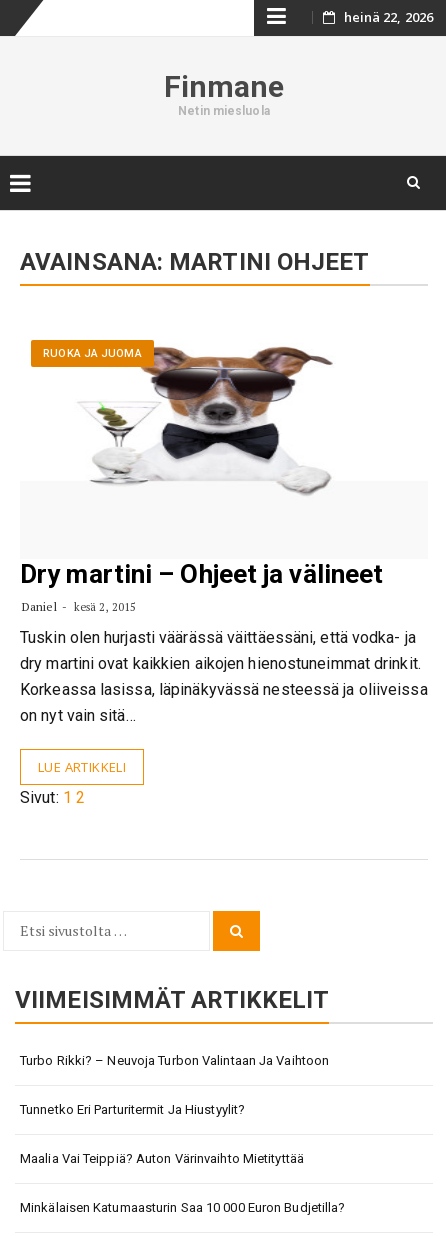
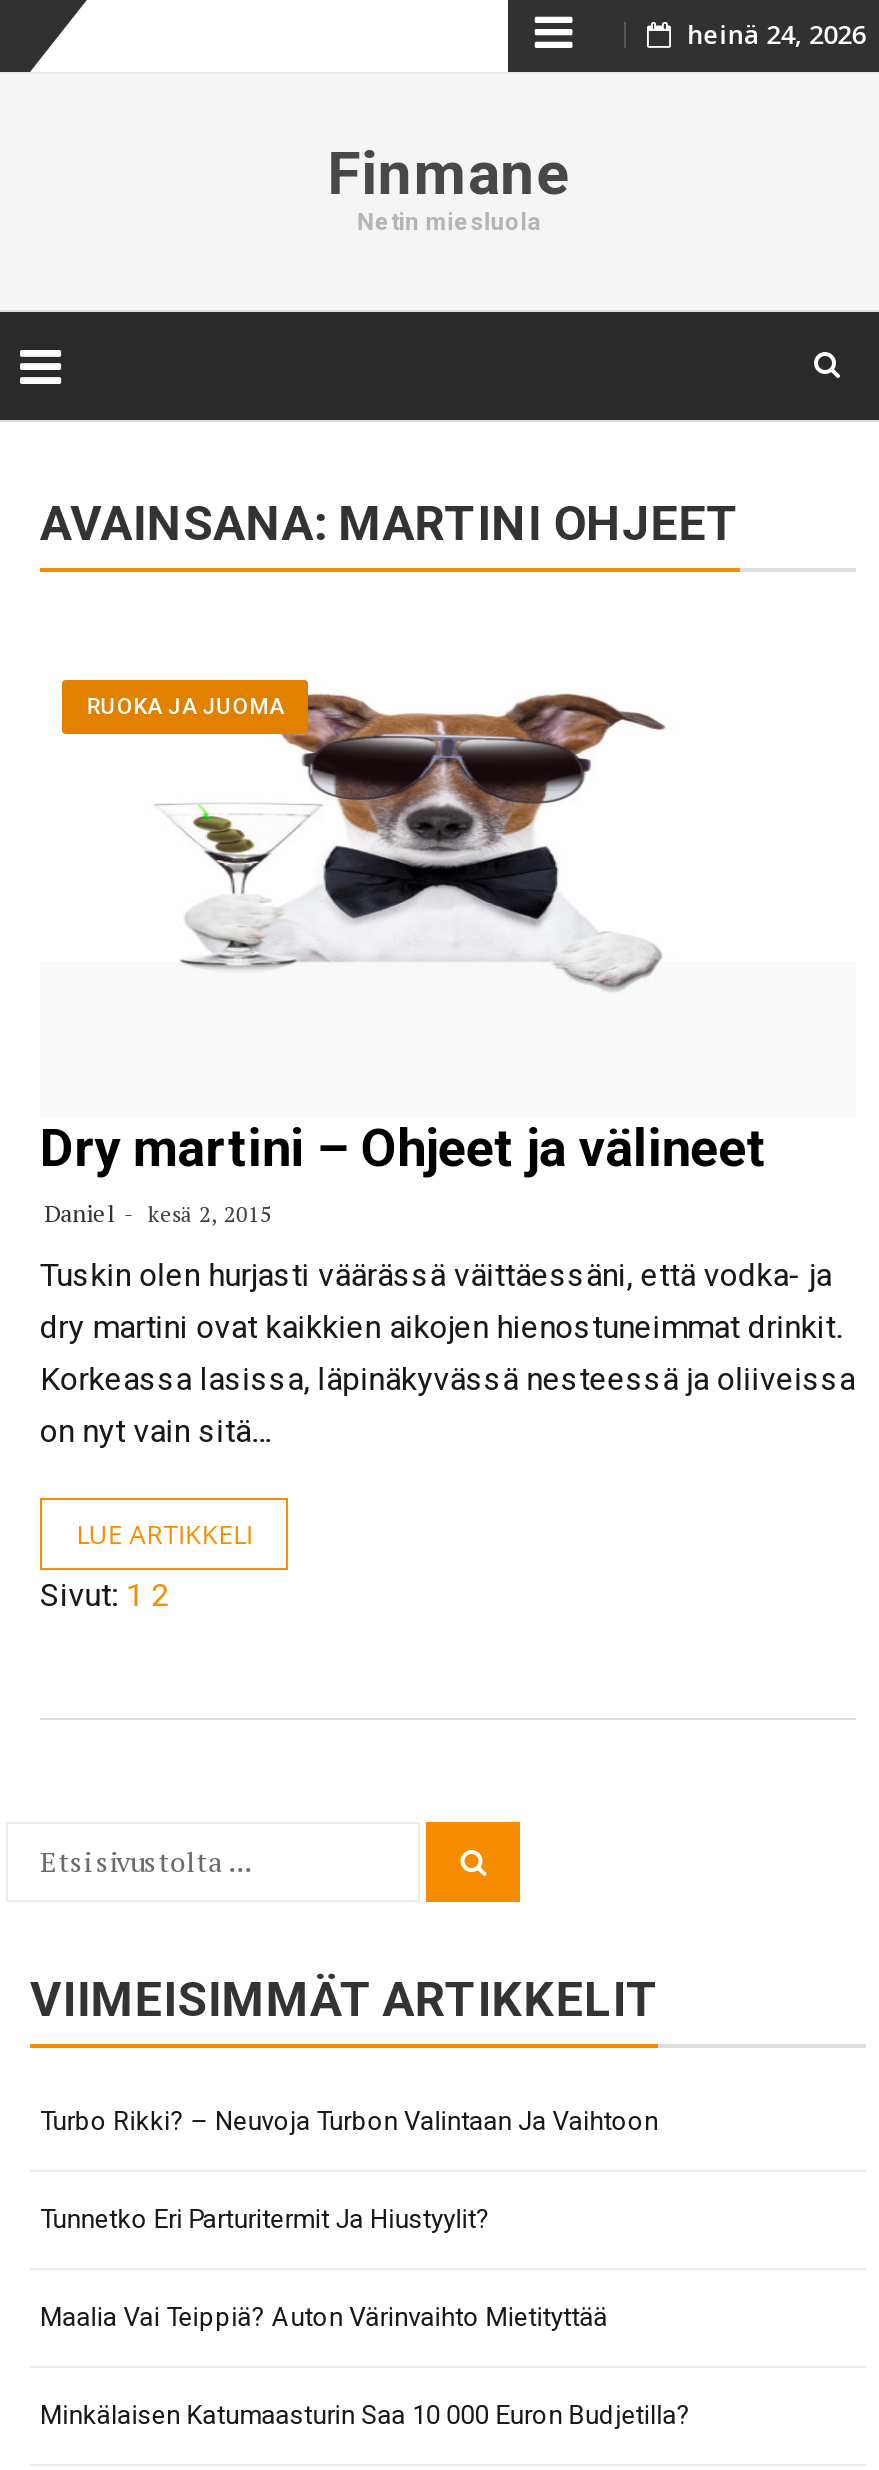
[344,8,433,26] heinä 22, 2026 -> [687,16,866,52] heinä 24, 2026

